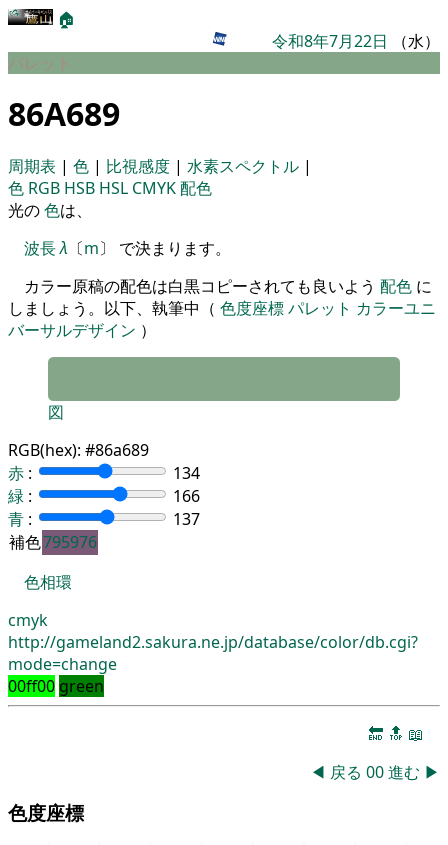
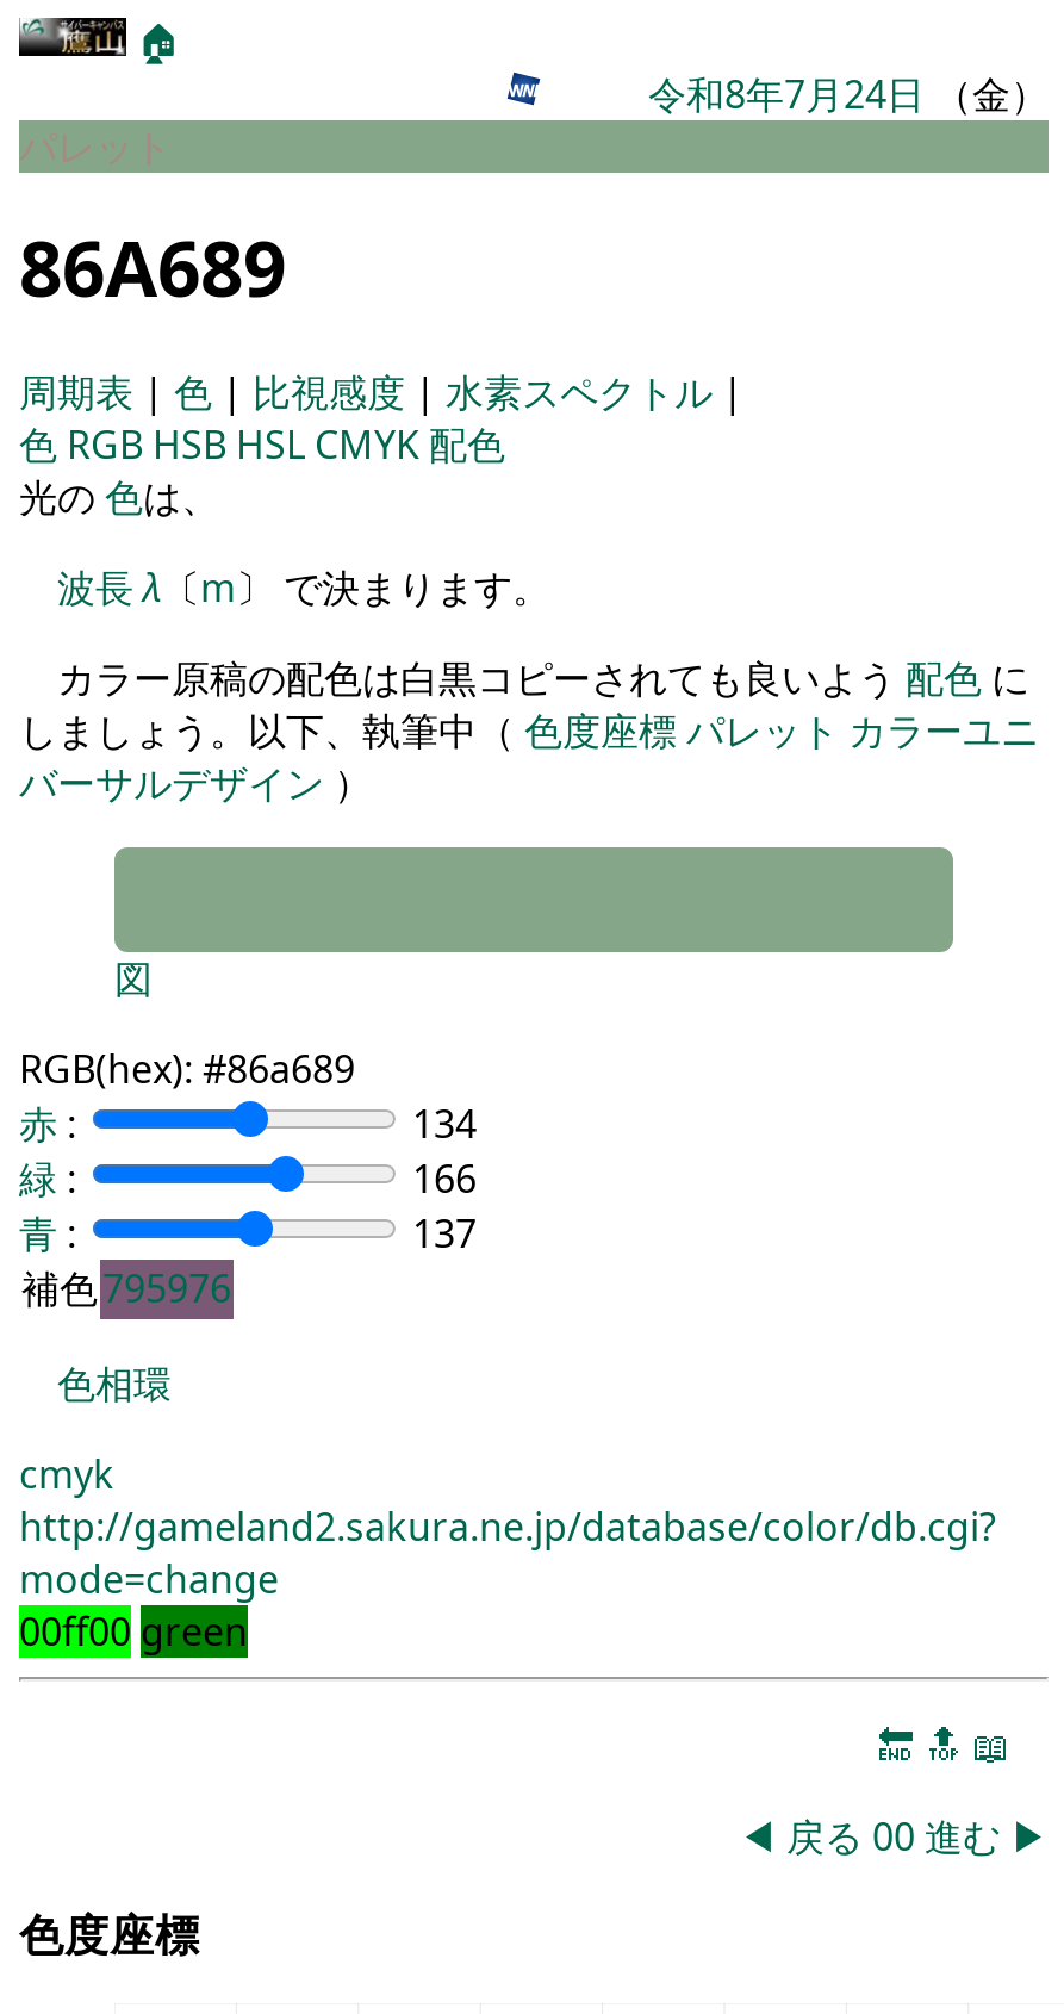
[272,30,440,52] 令和8年7月22日（水） -> [648,68,1049,120] 令和8年7月24日（金）

